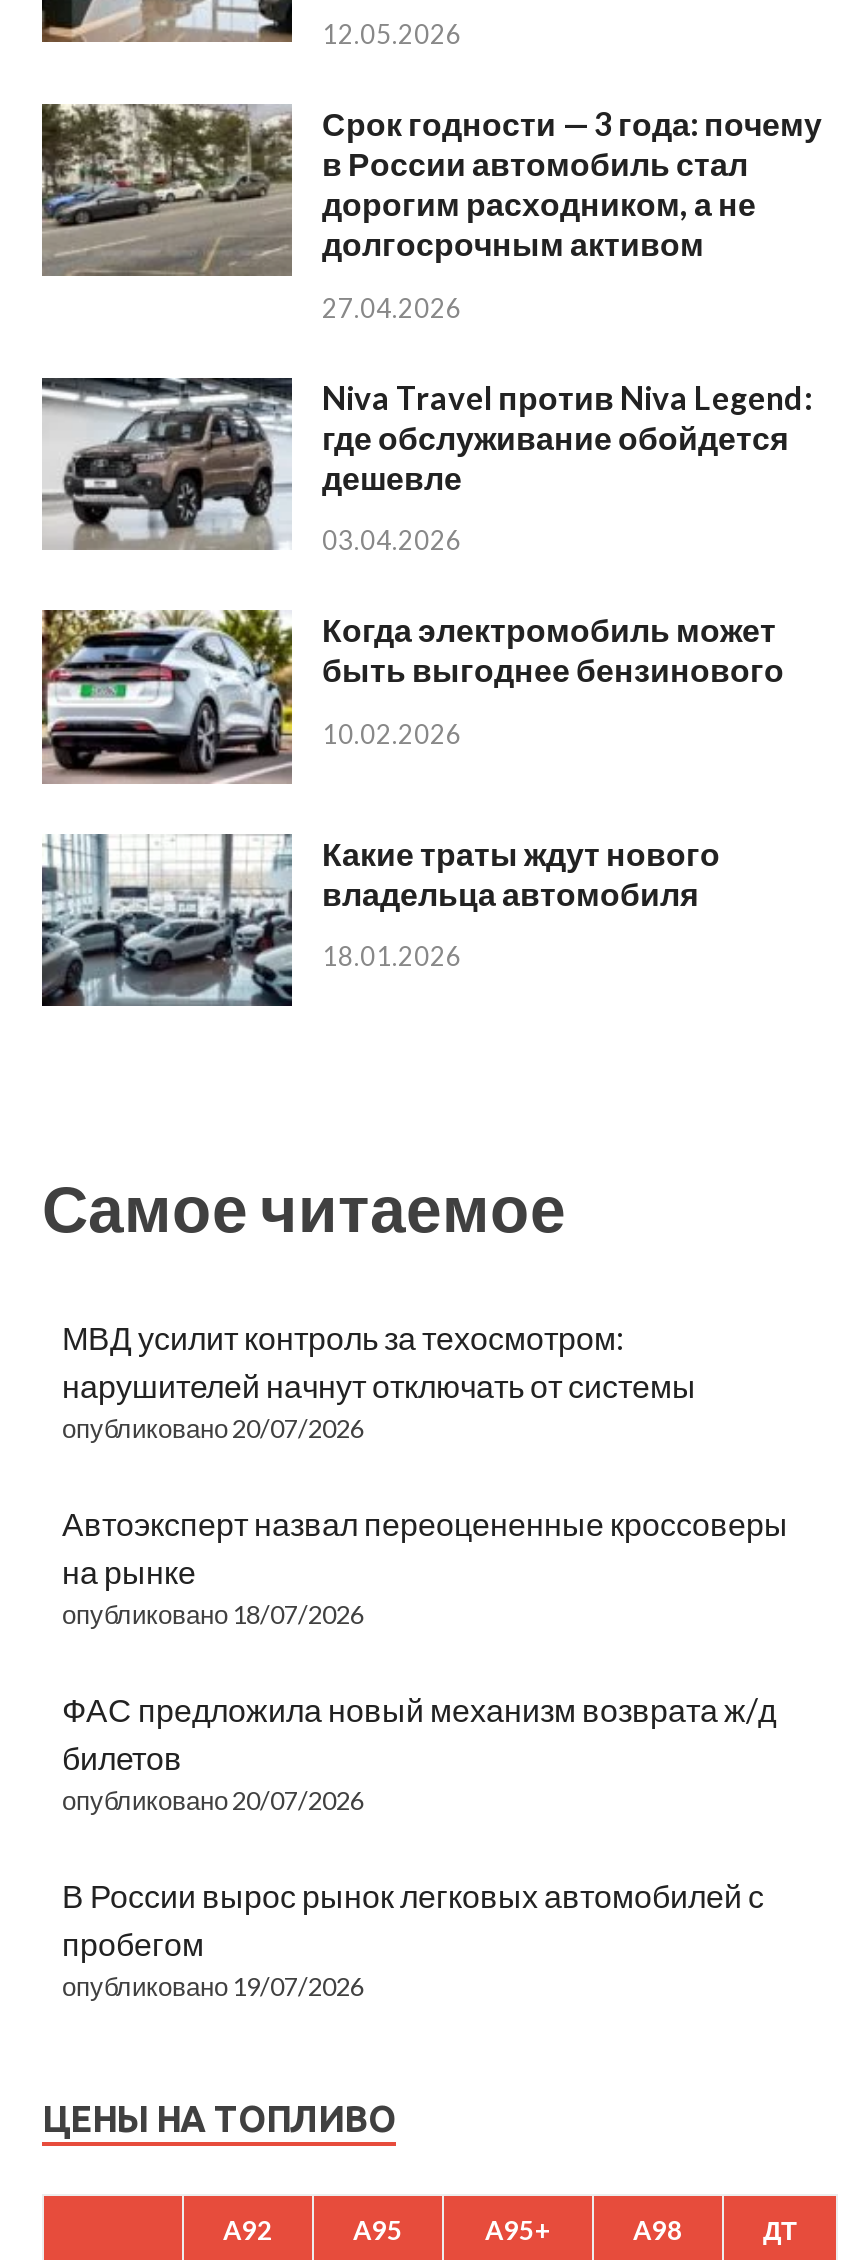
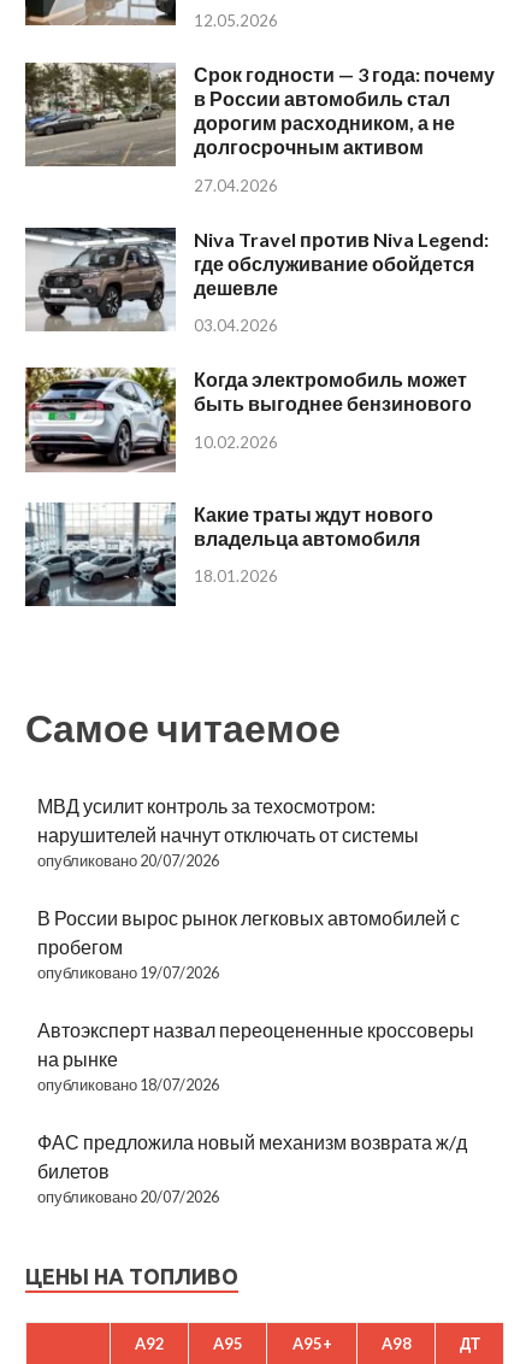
moved [62,1505,788,1817] -> [37,1019,474,1207]: Автоэксперт назвал переоцененные кроссоверы | на рынке | опубликовано 18/07/2026 | ФАС предложила новый механизм возврата ж/д | билетов | опубликовано 20/07/2026
moved [62,1877,764,2003] -> [37,907,460,983]: В России вырос рынок легковых автомобилей с | пробегом | опубликовано 19/07/2026

